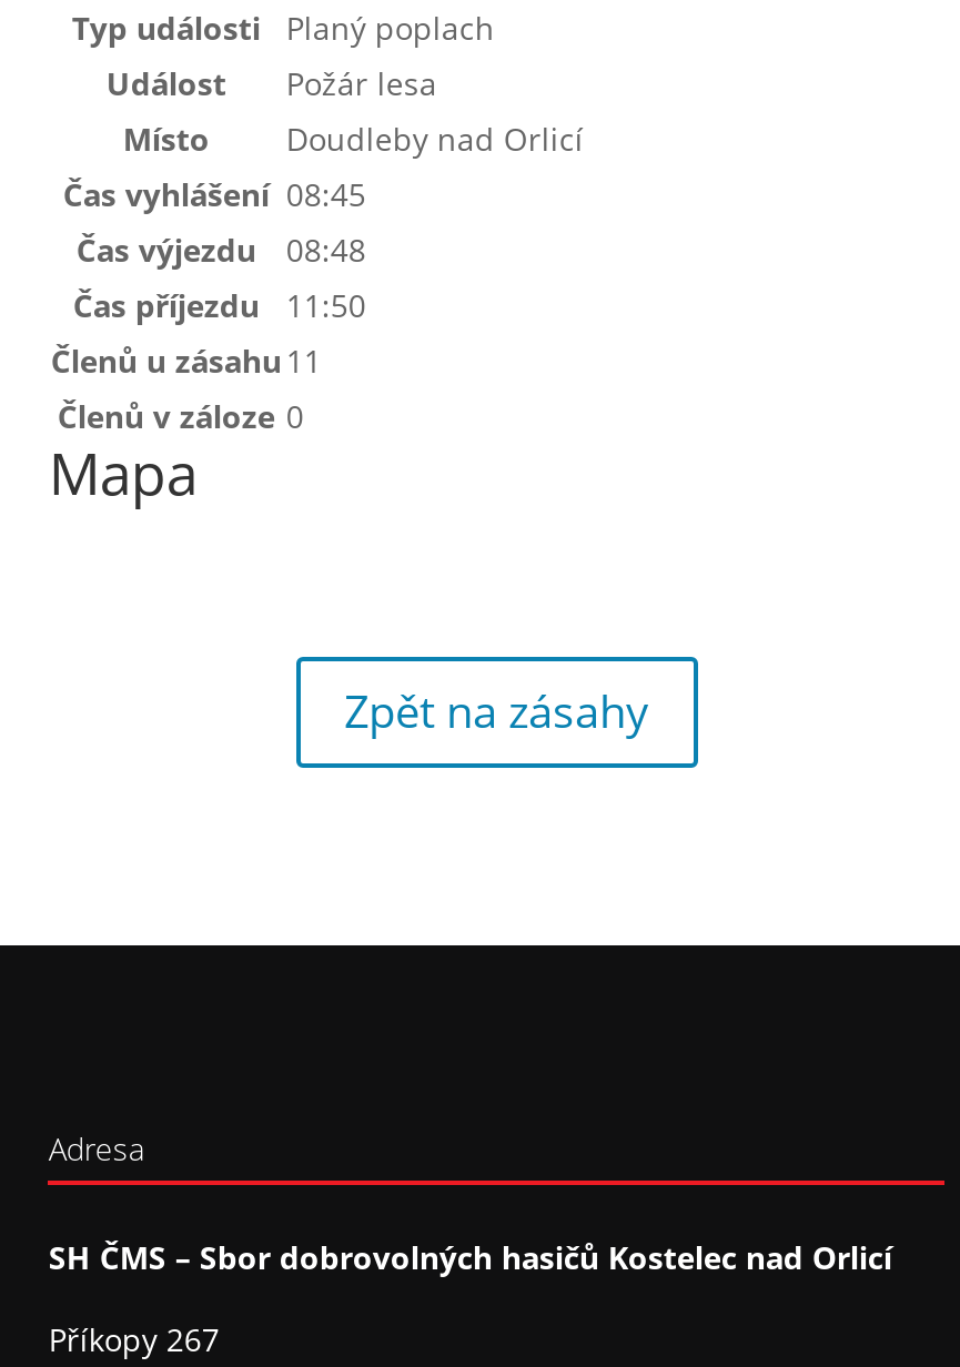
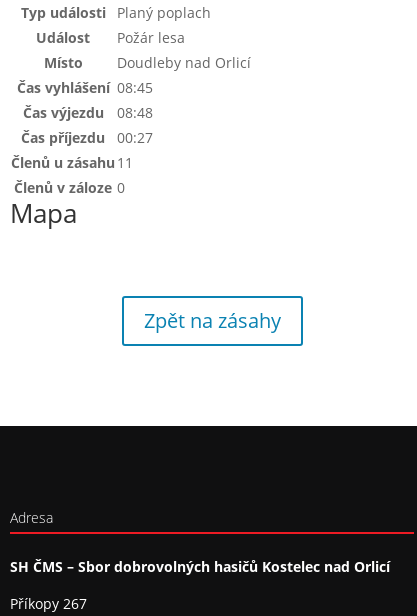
[73,284,366,326] Čas příjezdu 11:50 -> [21,128,153,147] Čas příjezdu 00:27

